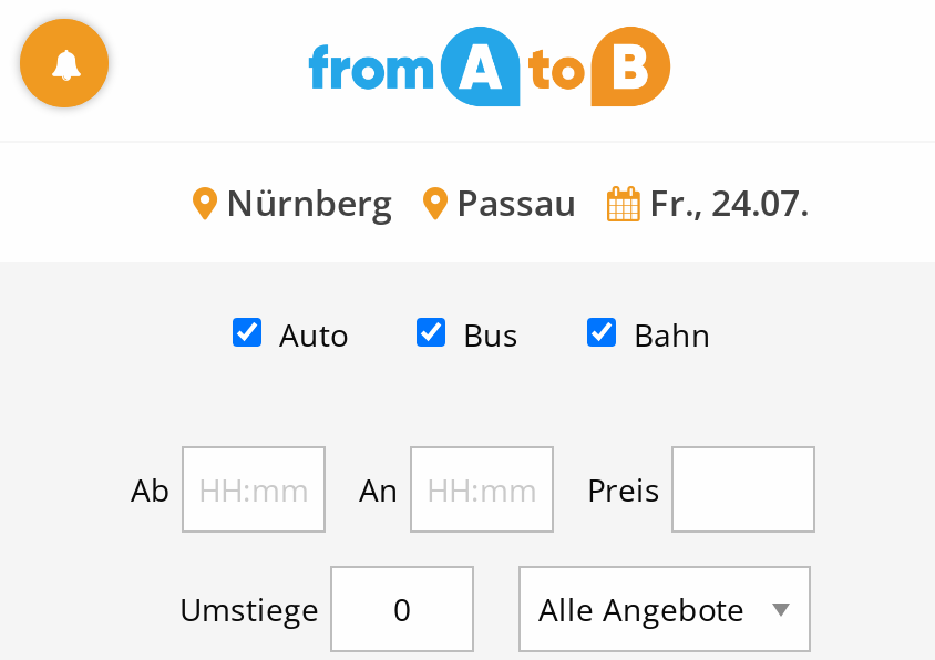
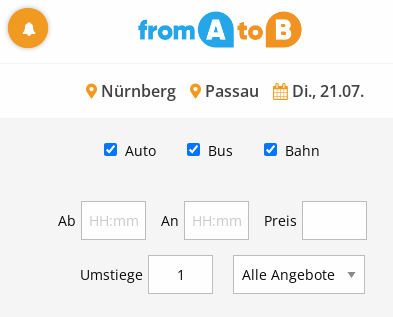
[217,177,809,226] Nürnberg Passau Fr., 24.07. -> [97,79,364,101] Nürnberg Passau Di., 21.07.

